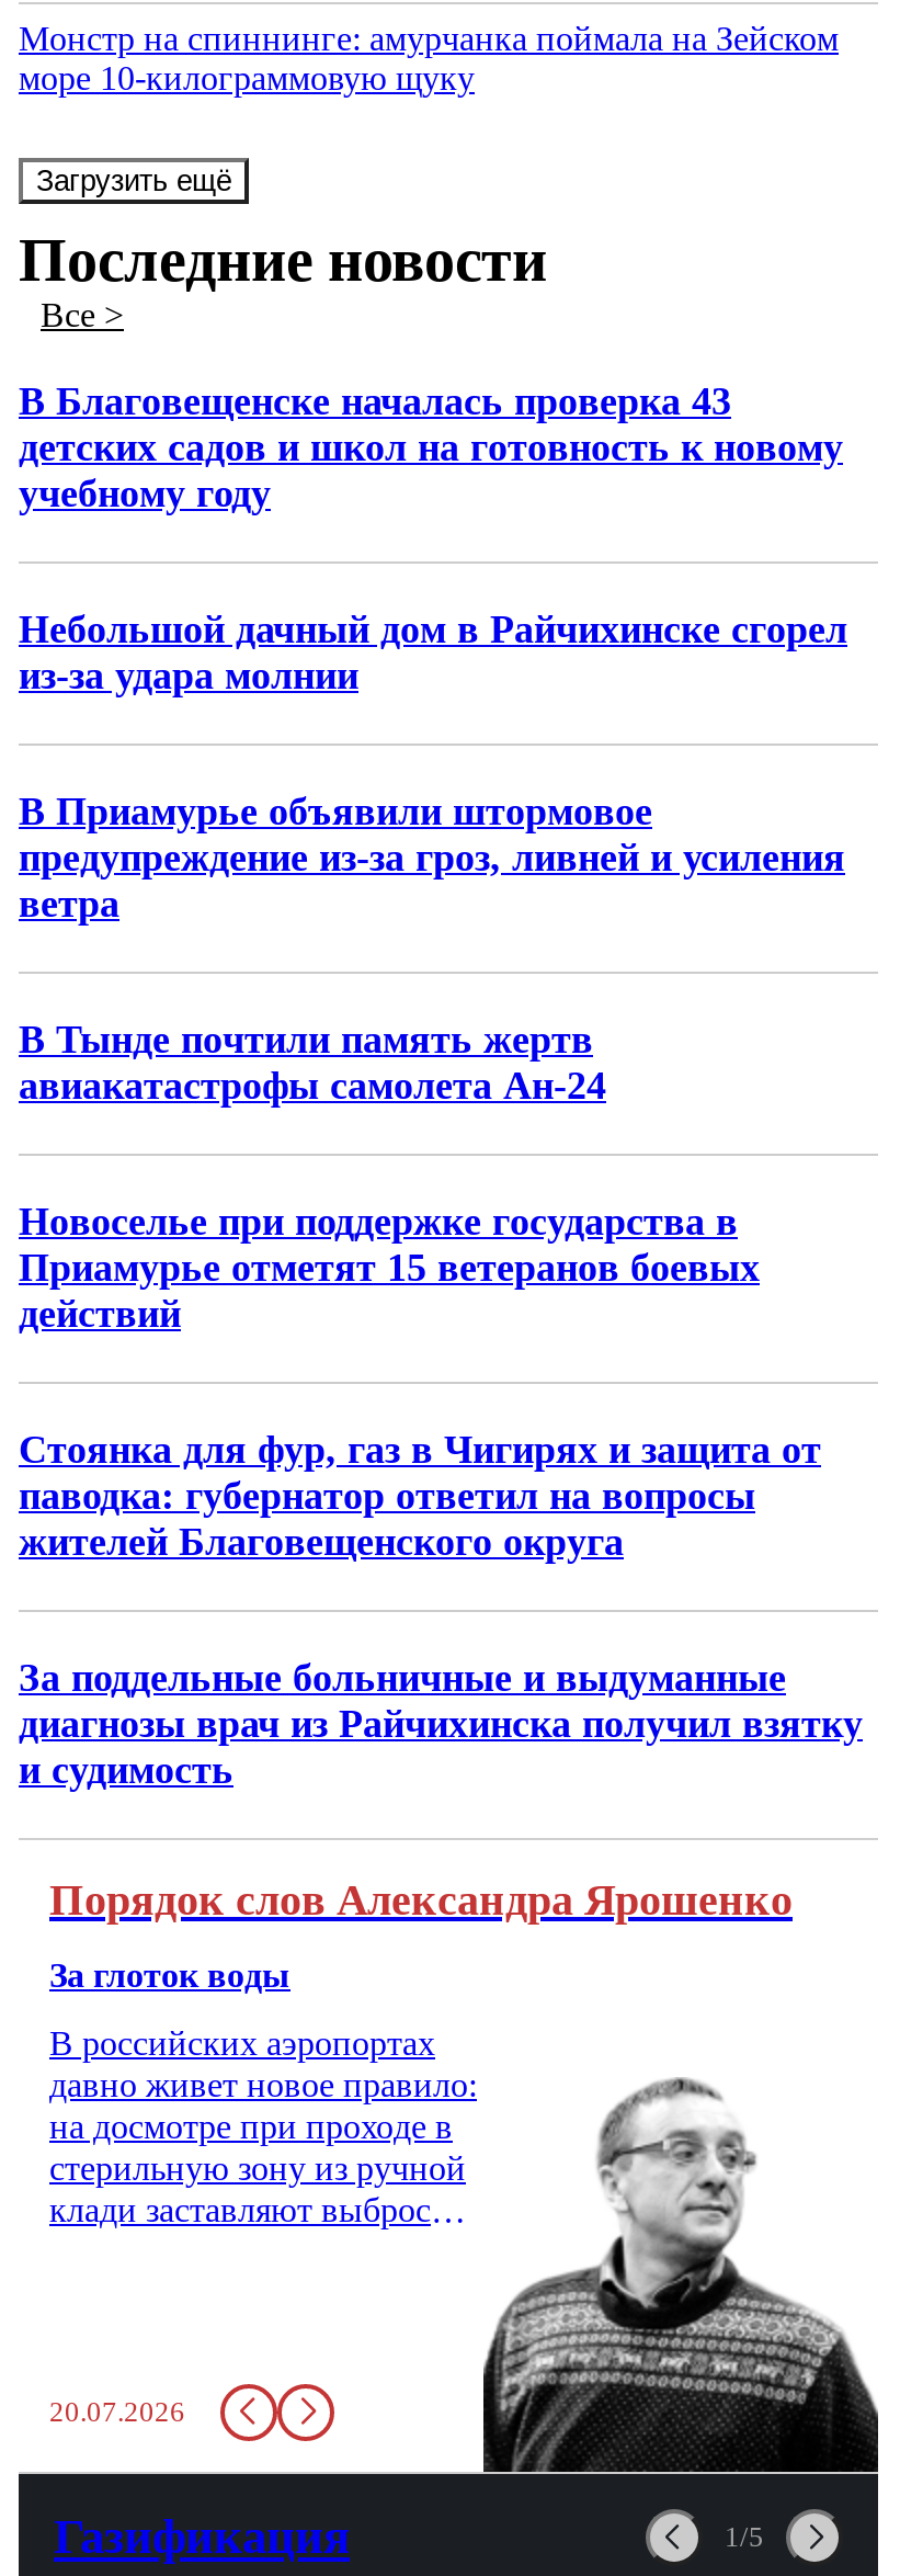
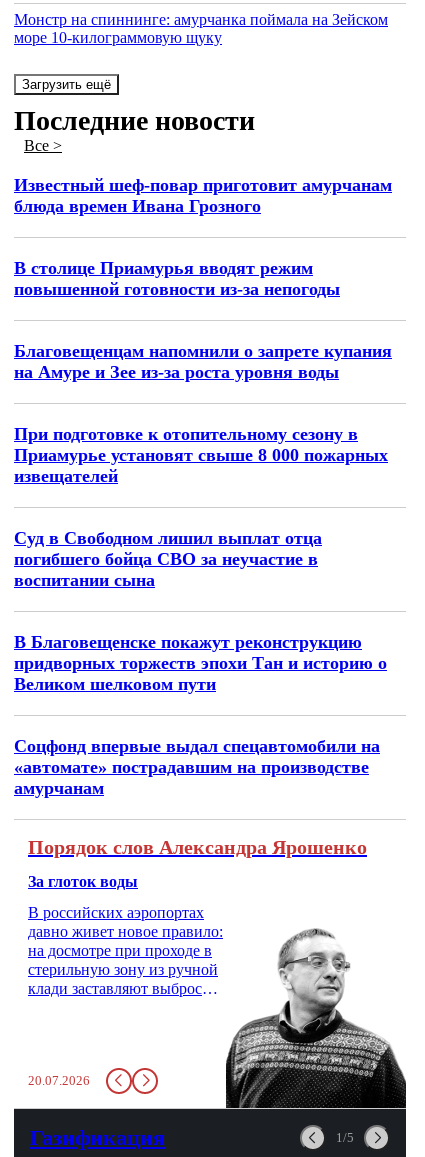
[19,380,843,516] В Благовещенске началась проверка 43 | детских садов и школ на готовность к новому | учебному году -> [14,175,392,216] Известный шеф-повар приготовит амурчанам | блюда времен Ивана Грозного
[19,608,847,698] Небольшой дачный дом в Райчихинске сгорел | из-за удара молнии -> [14,258,340,299] В столице Приамурья вводят режим | повышенной готовности из-за непогоды
[19,790,845,926] В Приамурье объявили штормовое | предупреждение из-за гроз, ливней и усиления | ветра -> [14,341,392,382] Благовещенцам напомнили о запрете купания | на Амуре и Зее из-за роста уровня воды
[19,1018,606,1108] В Тынде почтили память жертв | авиакатастрофы самолета Ан-24 -> [14,424,388,486] При подготовке к отопительному сезону в | Приамурье установят свыше 8 000 пожарных | извещателей
[19,1200,760,1336] Новоселье при поддержке государства в | Приамурье отметят 15 ветеранов боевых | действий -> [14,528,322,590] Суд в Свободном лишил выплат отца | погибшего бойца СВО за неучастие в | воспитании сына
[19,1428,821,1564] Стоянка для фур, газ в Чигирях и защита от | паводка: губернатор ответил на вопросы | жителей Благовещенского округа -> [14,632,387,694] В Благовещенске покажут реконструкцию | придворных торжеств эпохи Тан и историю о | Великом шелковом пути
[19,1657,863,1793] За поддельные больничные и выдуманные | диагнозы врач из Райчихинска получил взятку | и судимость -> [14,736,380,798] Соцфонд впервые выдал спецавтомобили на | «автомате» пострадавшим на производстве | амурчанам

